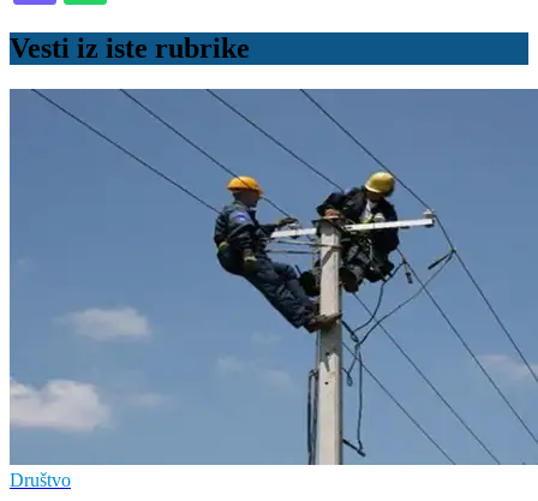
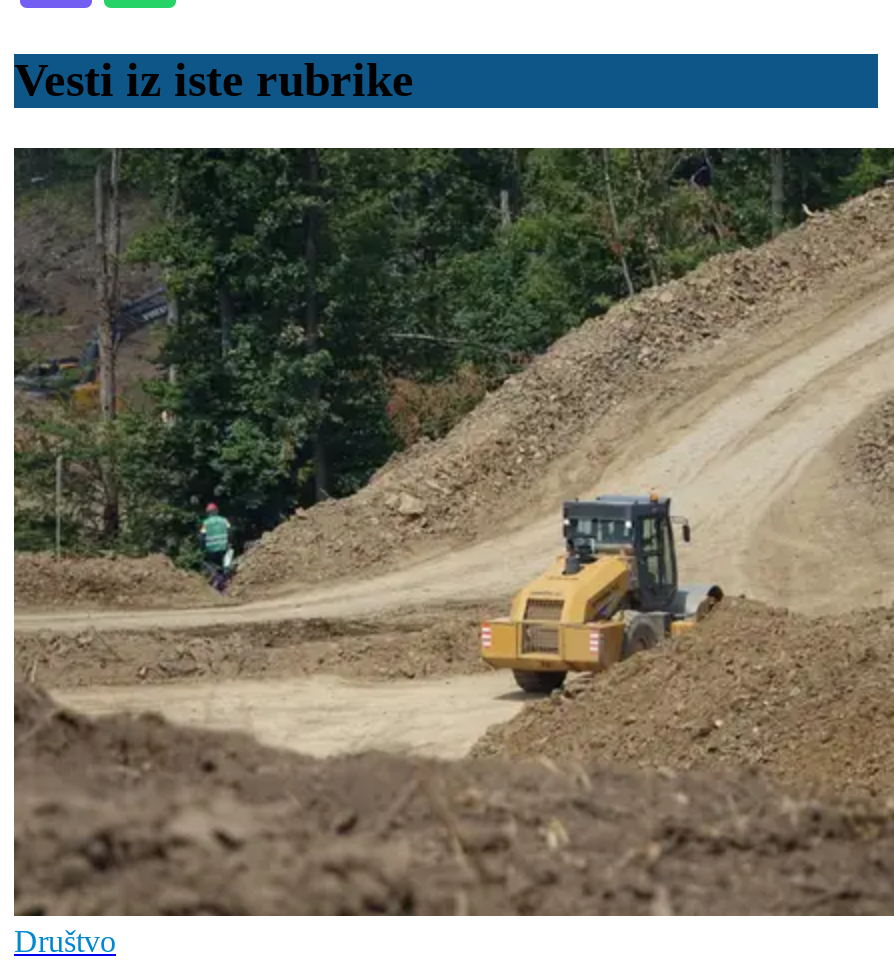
[8,88,534,466] [image] -> [12,146,888,918] [image]

